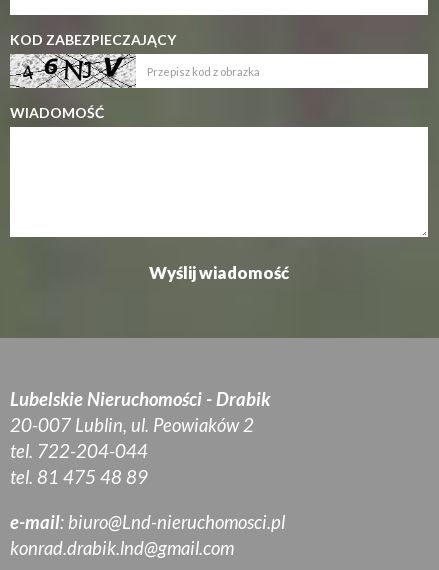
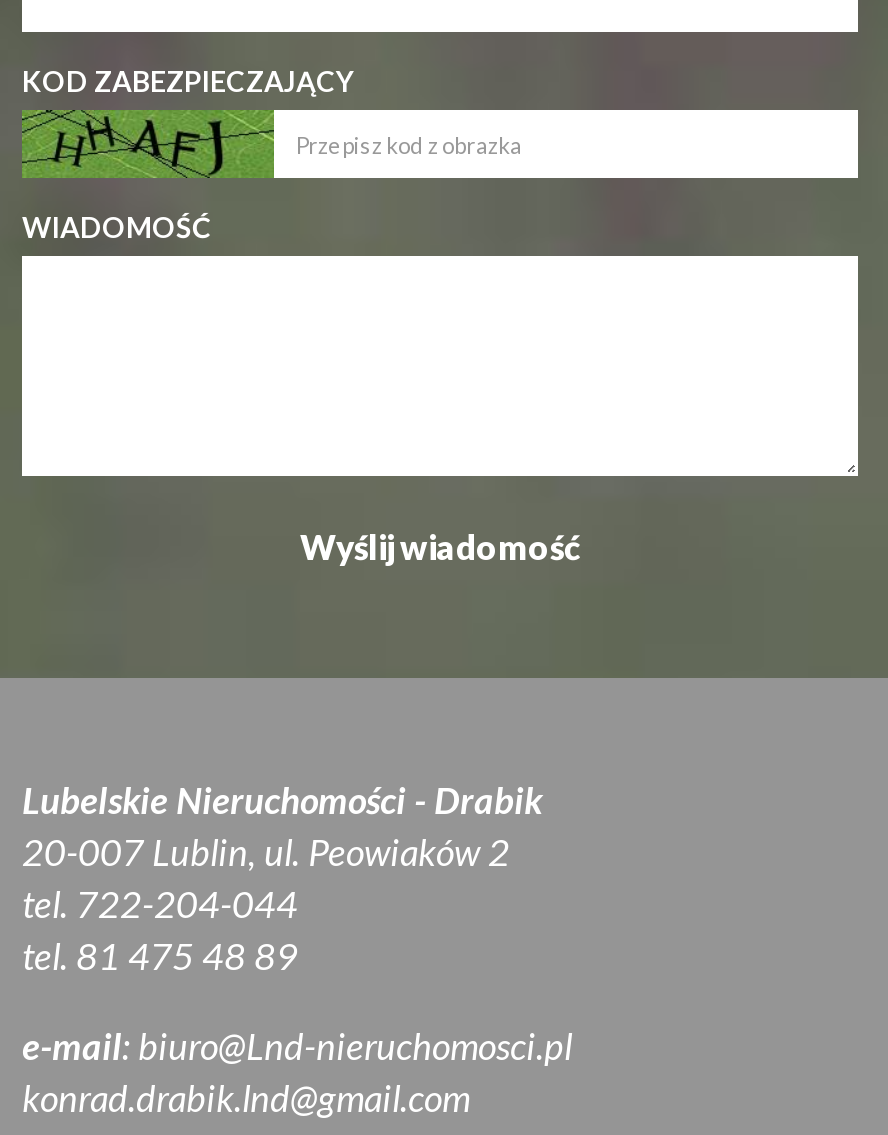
[9,53,137,89] [image] -> [22,108,276,178] [image]

